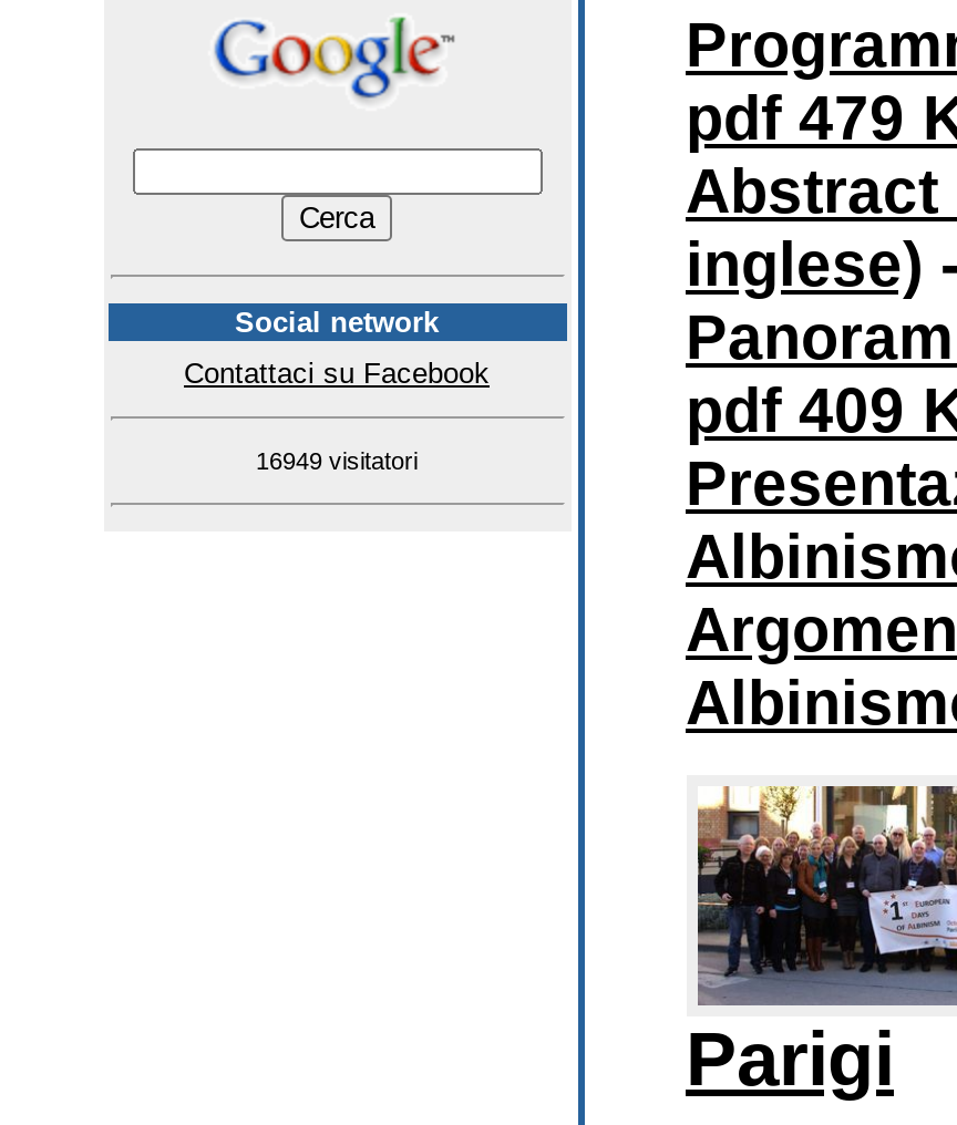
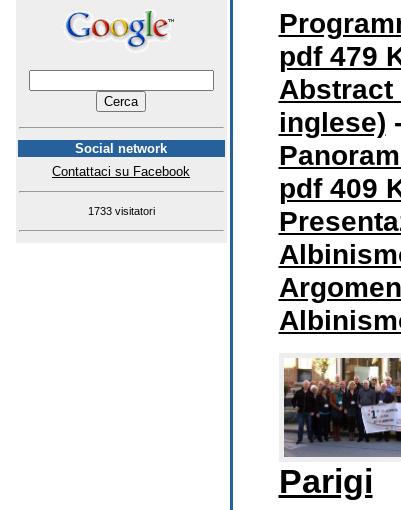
[256,447,418,474] 16949 visitatori -> [87,205,154,217] 1733 visitatori

